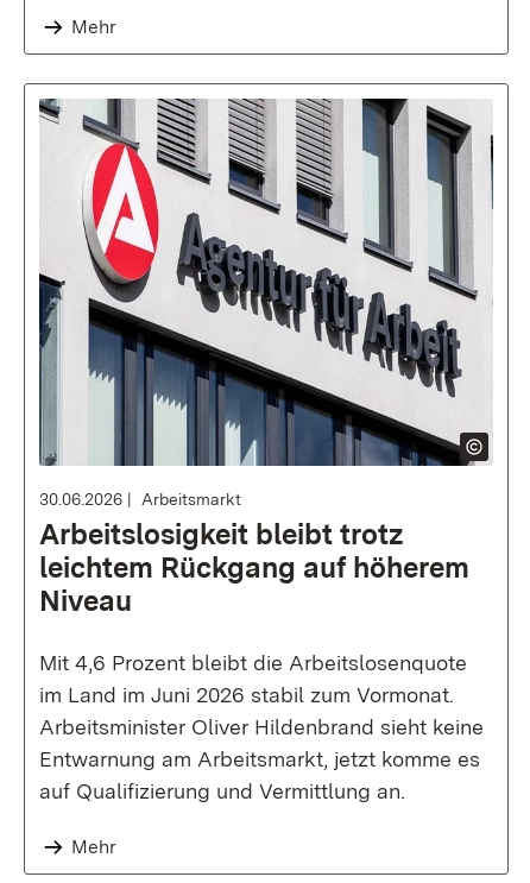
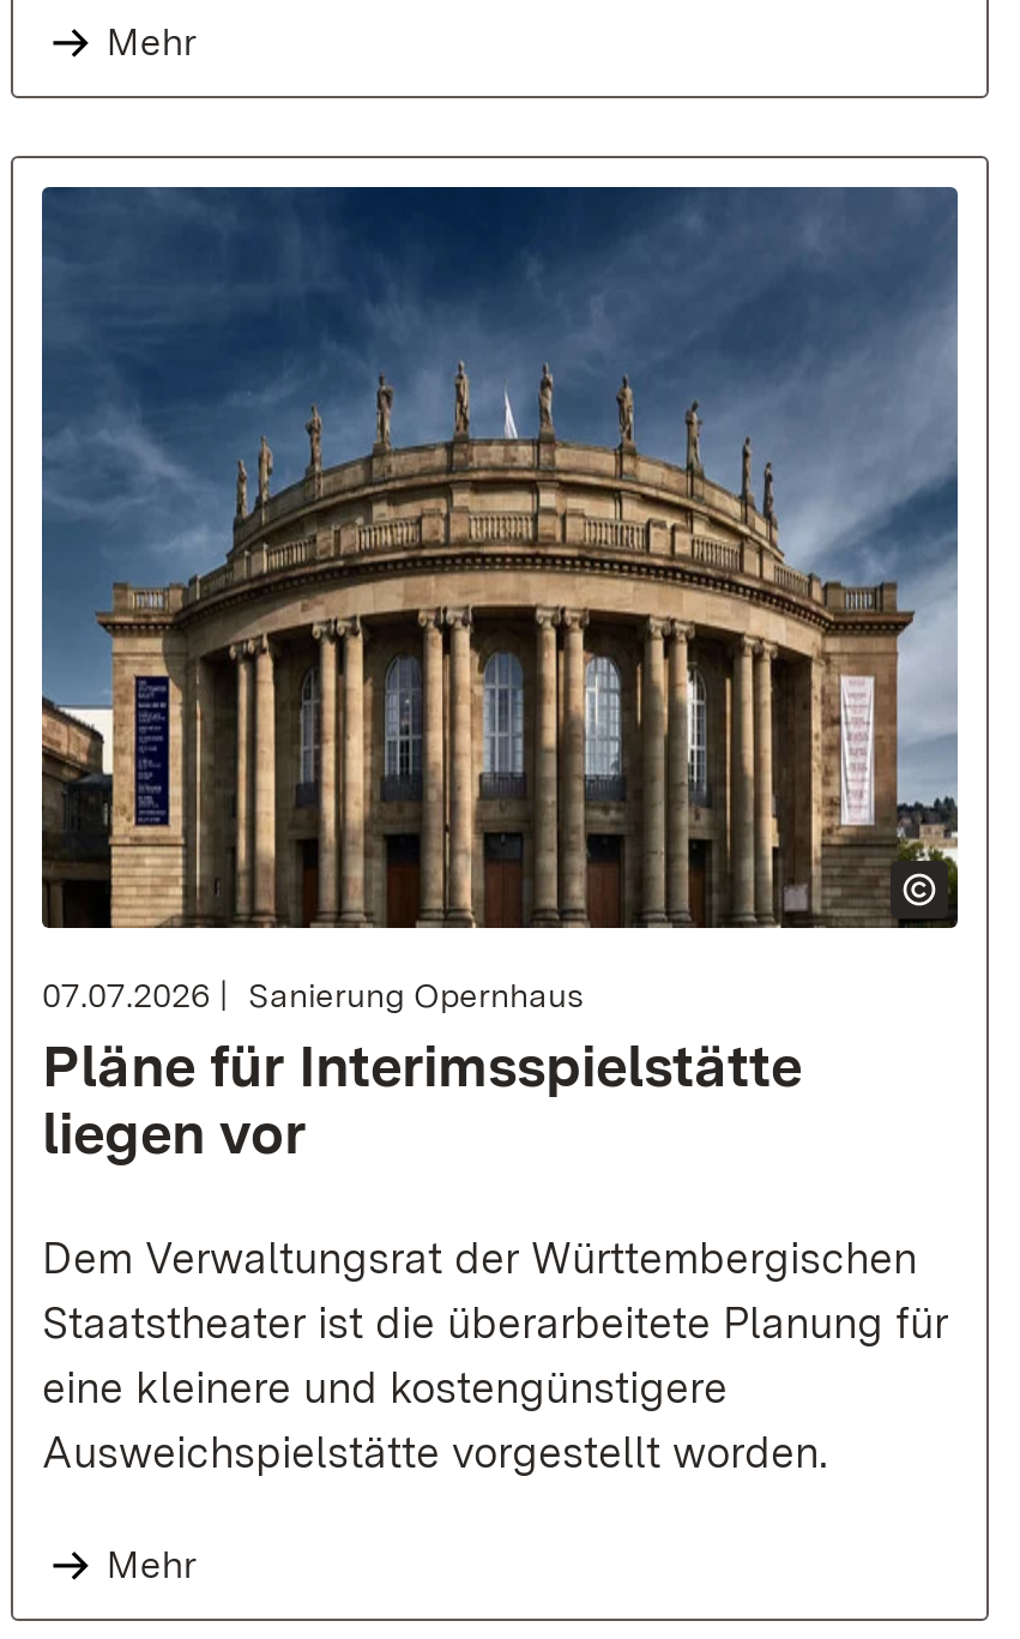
[39,97,494,618] [image] | 30.06.2026 | Arbeitsmarkt | Arbeitslosigkeit bleibt trotz | leichtem Rückgang auf höherem | Niveau -> [40,185,960,1168] [image] | 07.07.2026 | Sanierung Opernhaus | Pläne für Interimsspielstätte | liegen vor
[39,650,484,803] Mit 4,6 Prozent bleibt die Arbeitslosenquote | im Land im Juni 2026 stabil zum Vormonat. | Arbeitsminister Oliver Hildenbrand sieht keine | Entwarnung am Arbeitsmarkt, jetzt komme es | auf Qualifizierung und Vermittlung an. -> [42,1233,948,1477] Dem Verwaltungsrat der Württembergischen | Staatstheater ist die überarbeitete Planung für | eine kleinere und kostengünstigere | Ausweichspielstätte vorgestellt worden.

